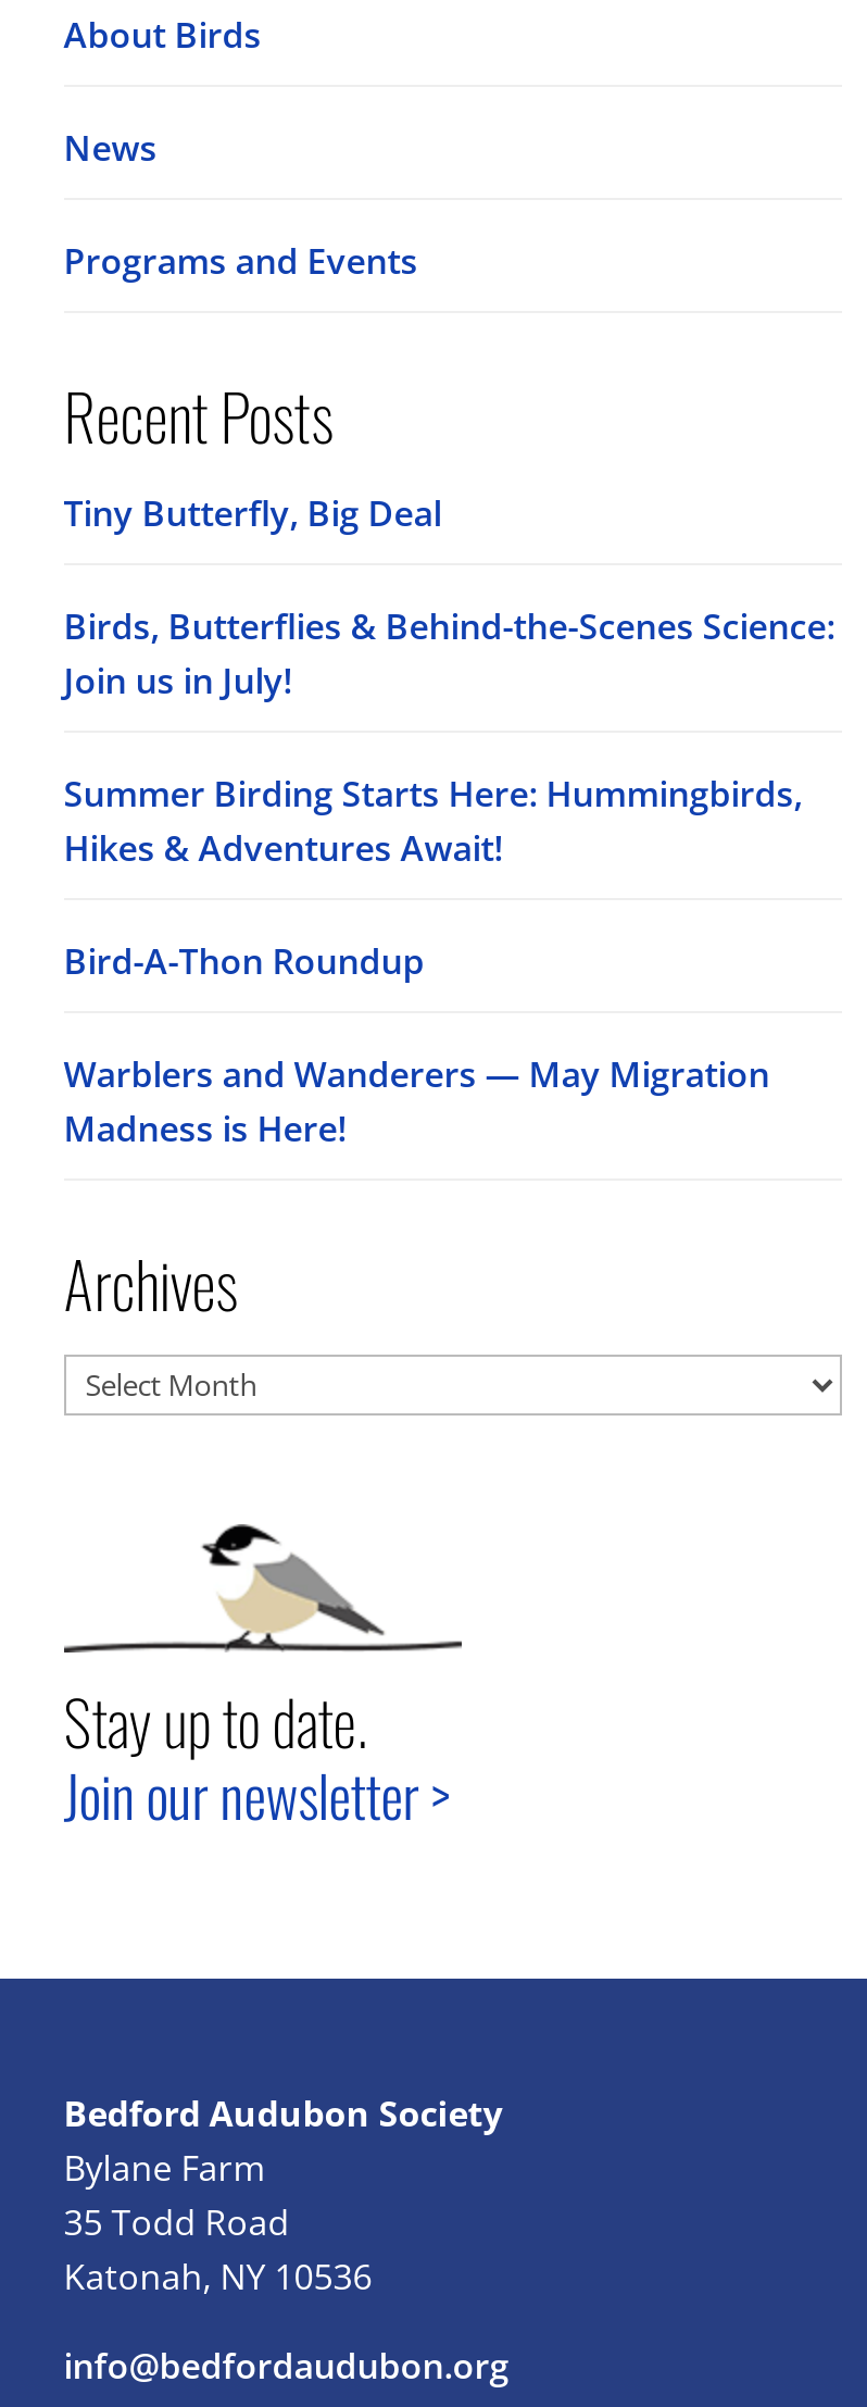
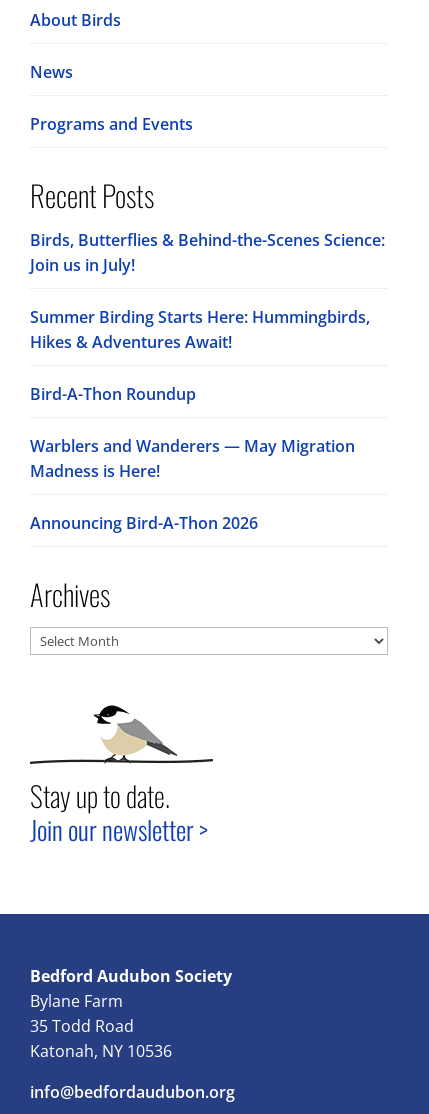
[64,489,442,537] Tiny Butterfly, Big Deal -> none
moved [64,602,835,1152] -> [30,229,385,482]: Birds, Butterflies & Behind-the-Scenes Science: | Join us in July! | Summer Birding Starts Here: Hummingbirds, | Hikes & Adventures Await! | Bird-A-Thon Roundup | Warblers and Wanderers — May Migration | Madness is Here!
none -> [30,512,258,534] Announcing Bird-A-Thon 2026

